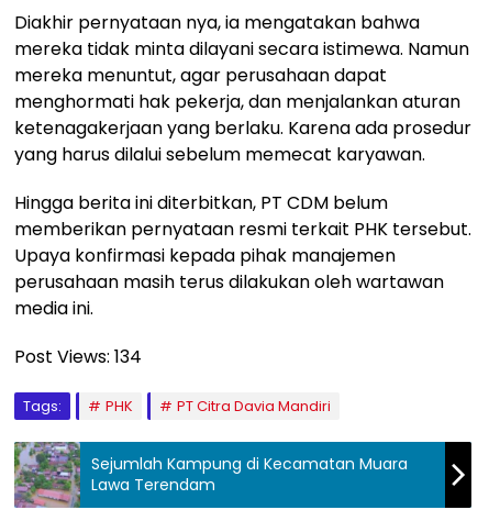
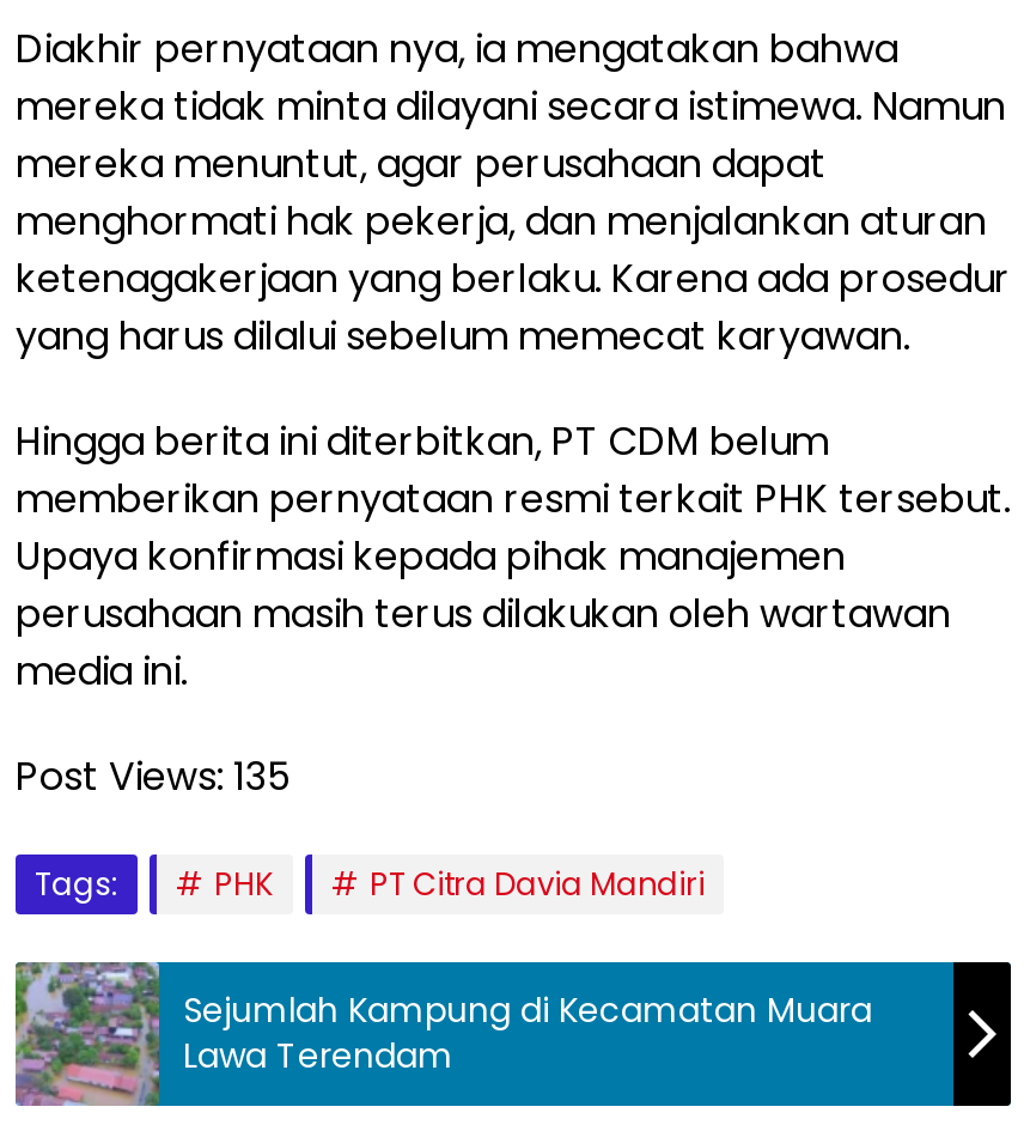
[14,344,142,369] Post Views: 134 -> [16,749,291,804] Post Views: 135

